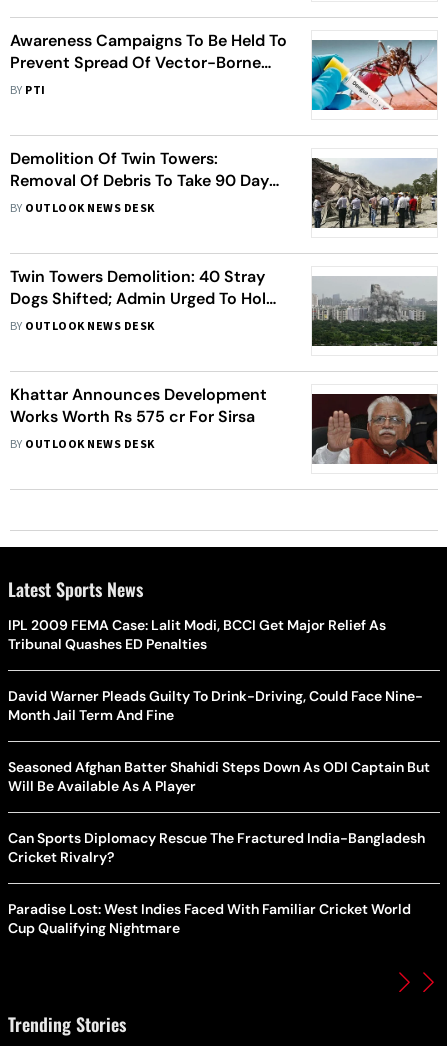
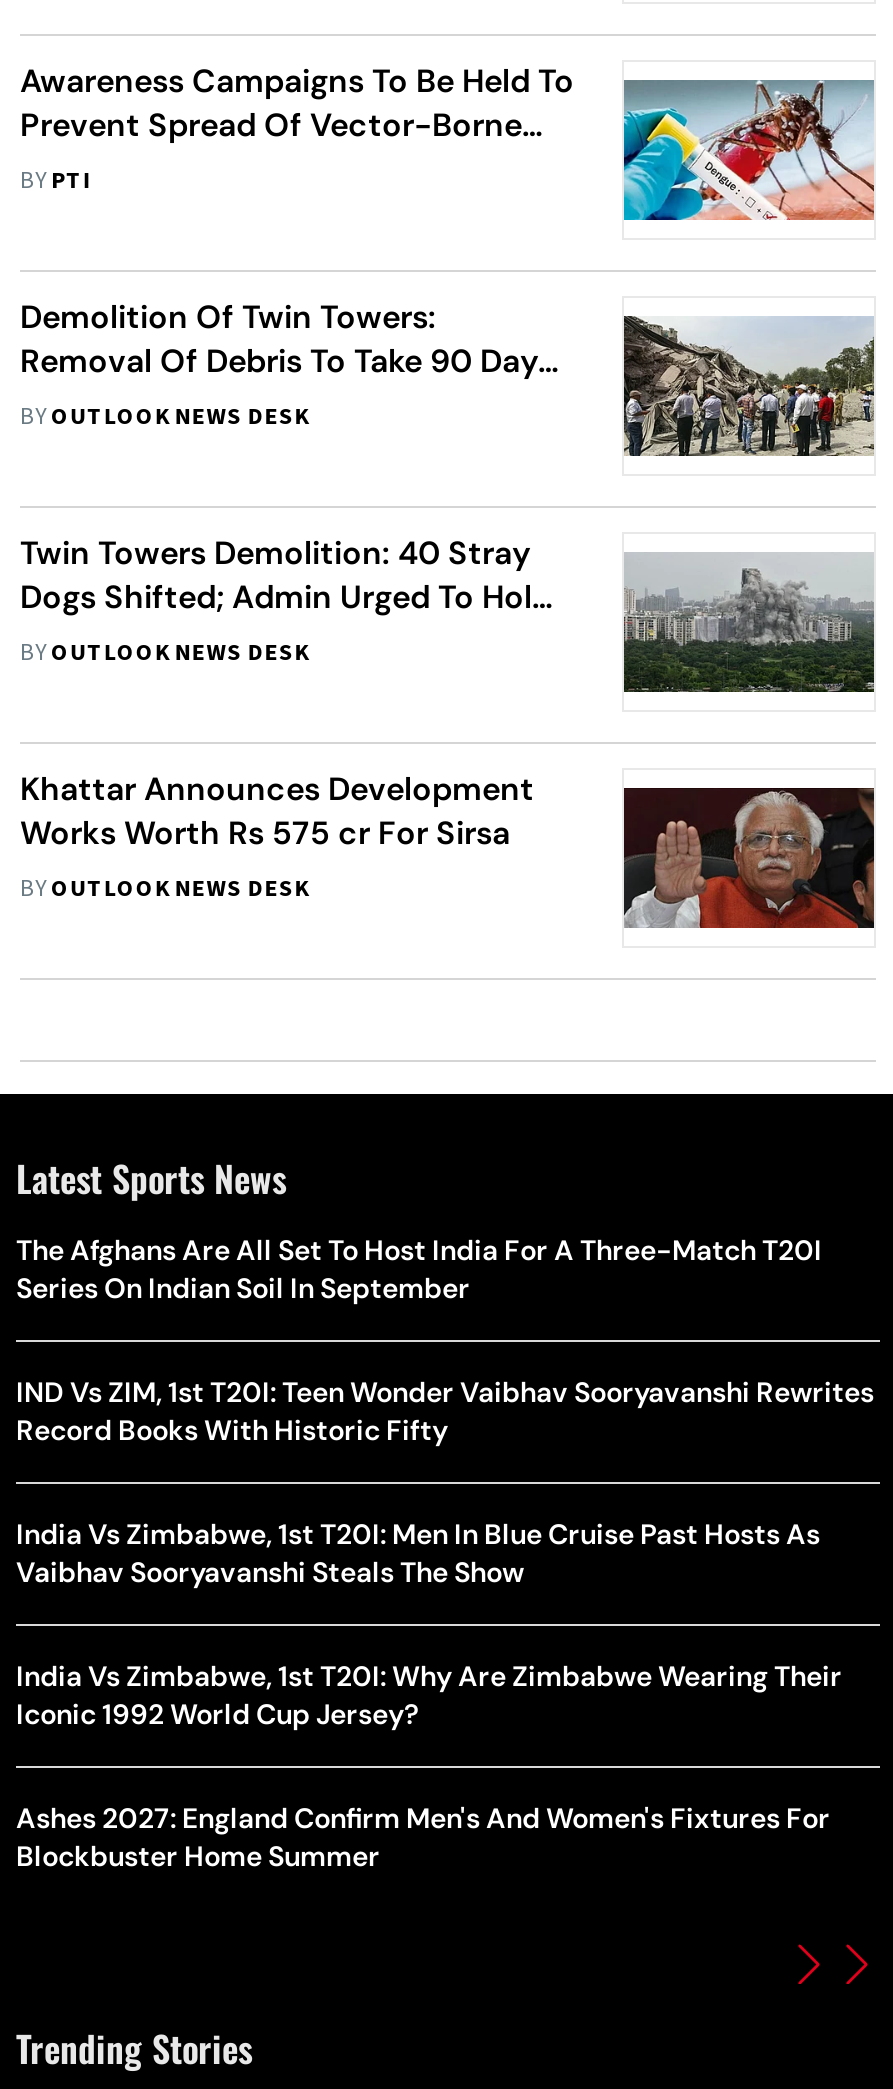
[8,616,386,653] IPL 2009 FEMA Case: Lalit Modi, BCCI Get Major Relief As | Tribunal Quashes ED Penalties -> [16,1232,822,1306] The Afghans Are All Set To Host India For A Three-Match T20I | Series On Indian Soil In September
[8,687,423,724] David Warner Pleads Guilty To Drink-Driving, Could Face Nine- | Month Jail Term And Fine -> [16,1374,874,1448] IND Vs ZIM, 1st T20I: Teen Wonder Vaibhav Sooryavanshi Rewrites | Record Books With Historic Fifty
[8,758,430,795] Seasoned Afghan Batter Shahidi Steps Down As ODI Captain But | Will Be Available As A Player -> [16,1516,820,1590] India Vs Zimbabwe, 1st T20I: Men In Blue Cruise Past Hosts As | Vaibhav Sooryavanshi Steals The Show
[8,829,425,866] Can Sports Diplomacy Rescue The Fractured India-Bangladesh | Cricket Rivalry? -> [16,1658,842,1732] India Vs Zimbabwe, 1st T20I: Why Are Zimbabwe Wearing Their | Iconic 1992 World Cup Jersey?
[8,900,411,937] Paradise Lost: West Indies Faced With Familiar Cricket World | Cup Qualifying Nightmare -> [16,1800,830,1874] Ashes 2027: England Confirm Men's And Women's Fixtures For | Blockbuster Home Summer

